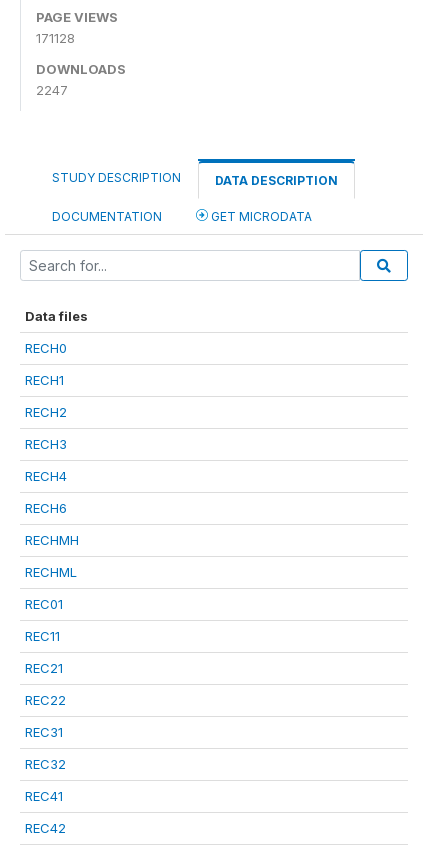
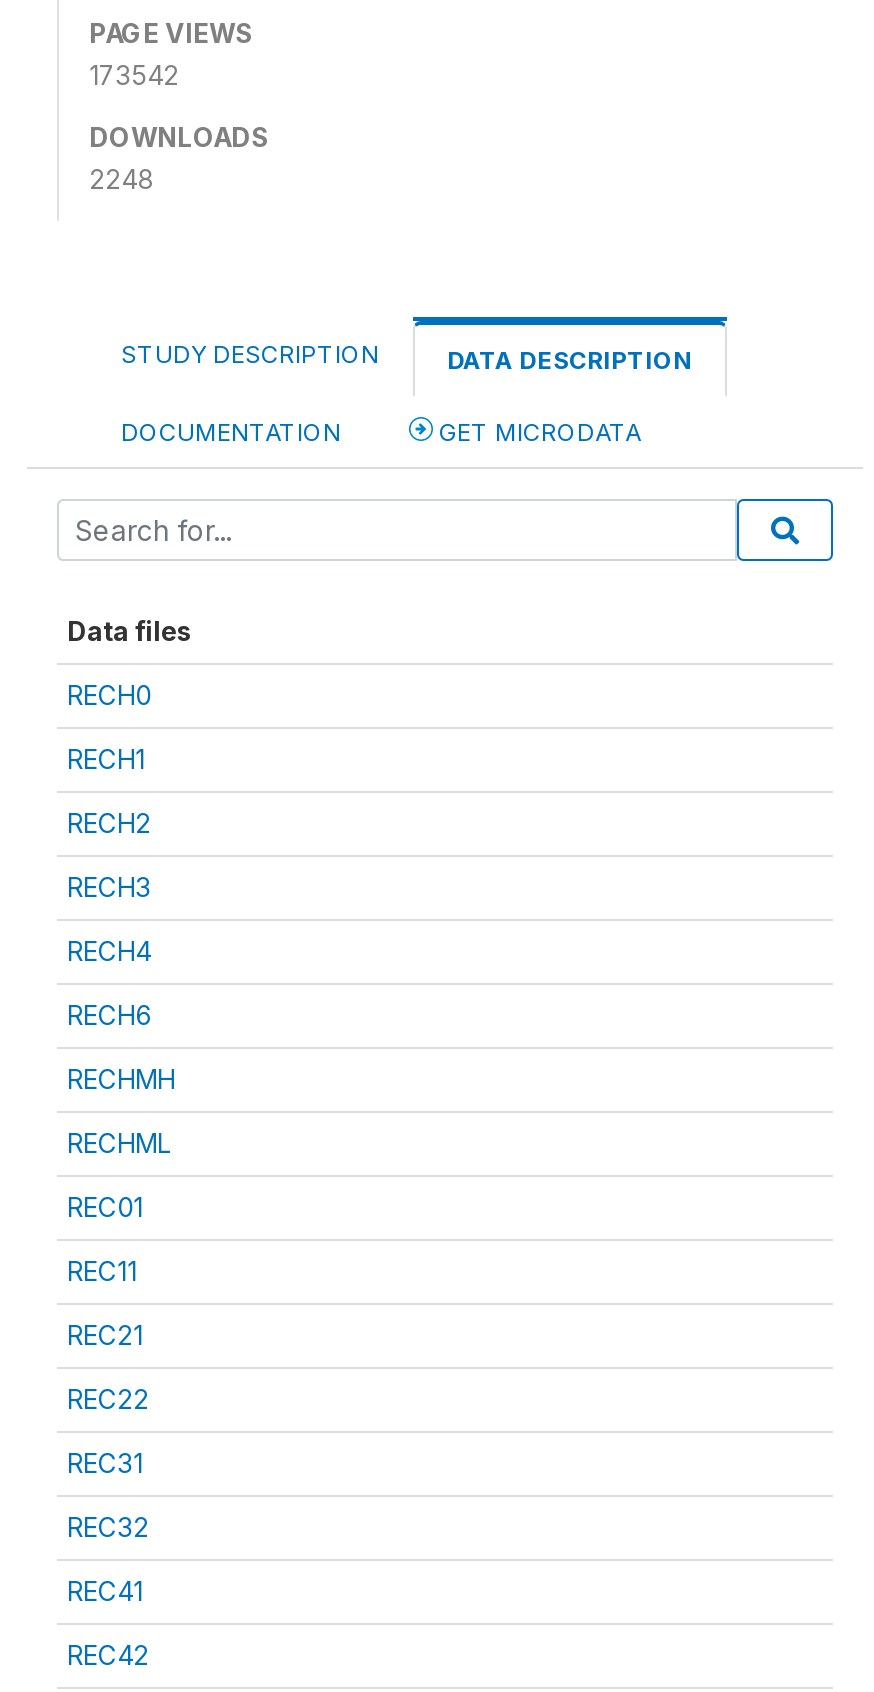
[36,30,75,46] 171128 -> [89,59,179,91] 173542
[36,82,68,98] 2247 -> [89,163,153,195] 2248

